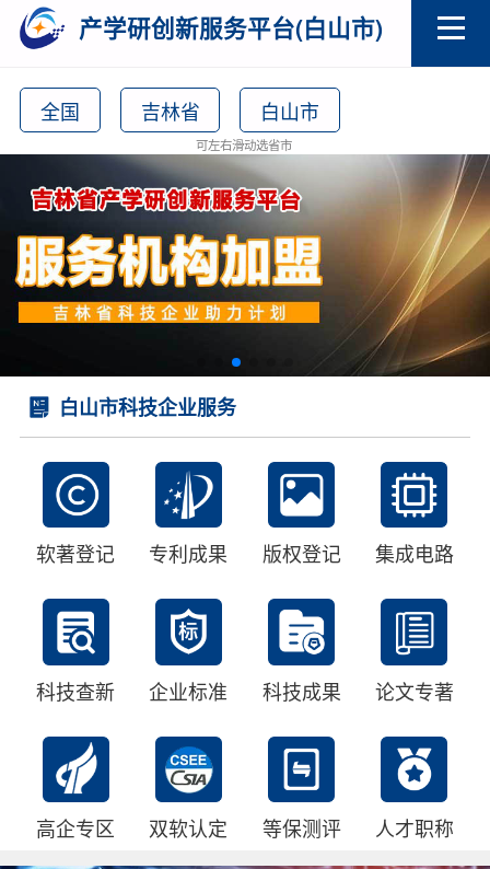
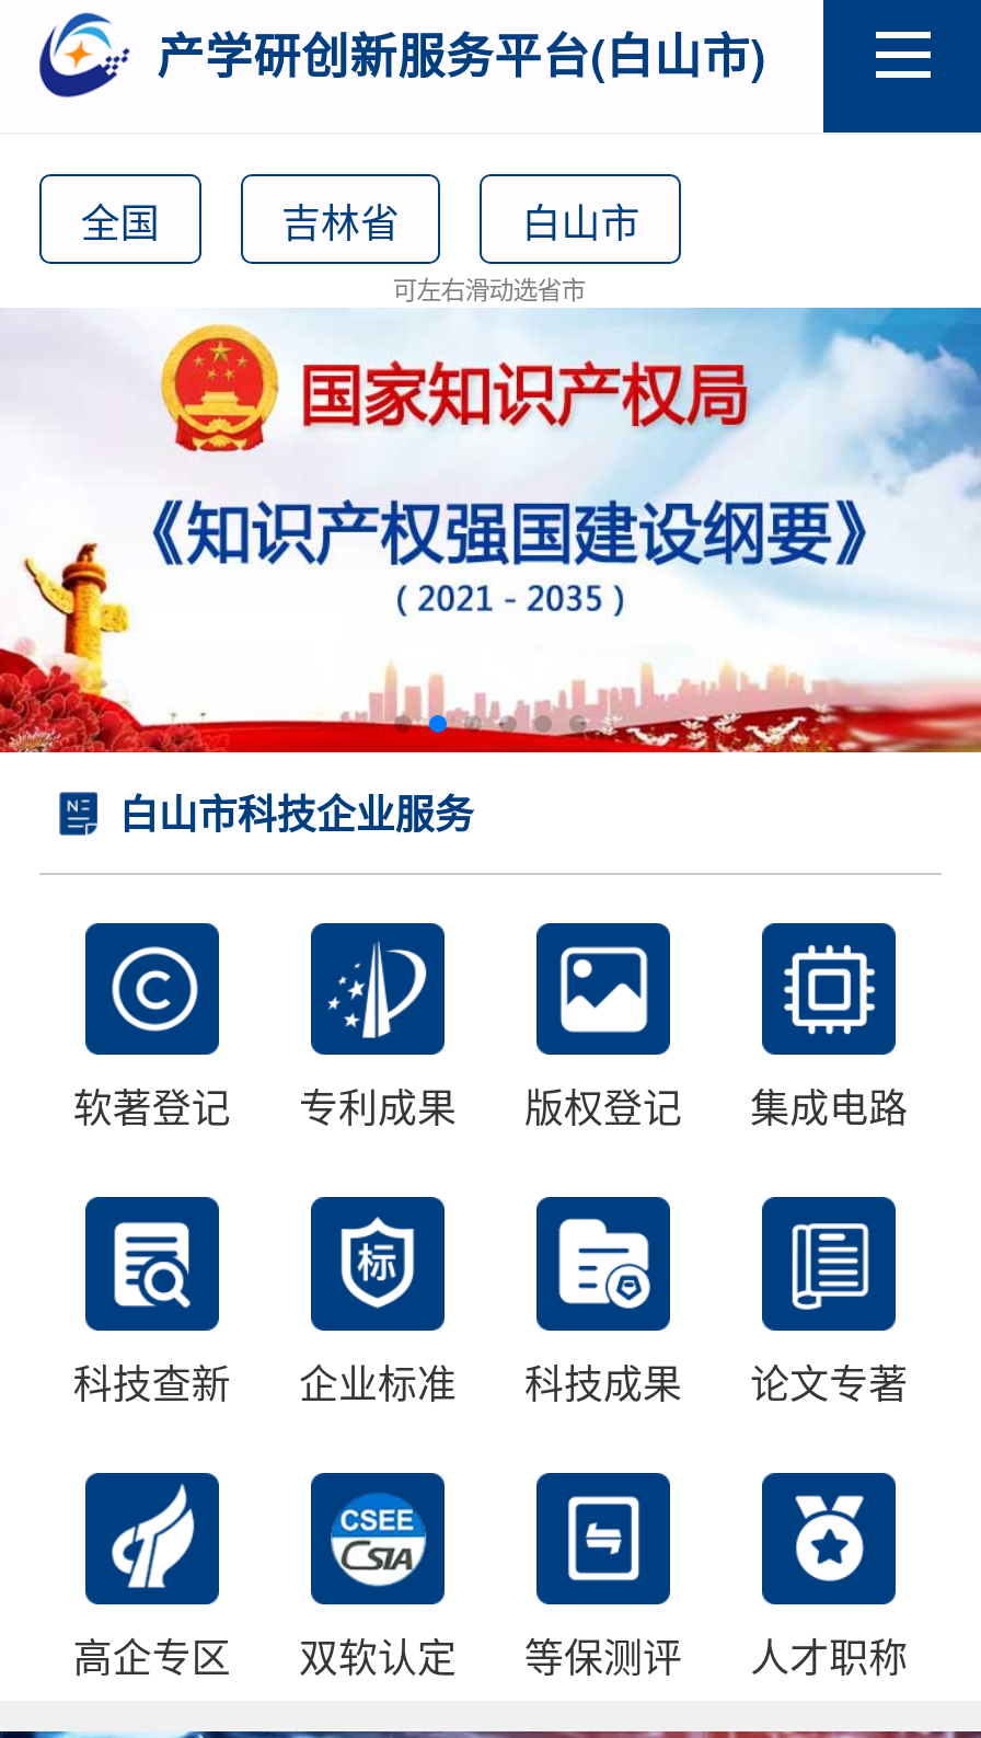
[3,153,487,378] [image] -> [7,306,974,755] [image]

